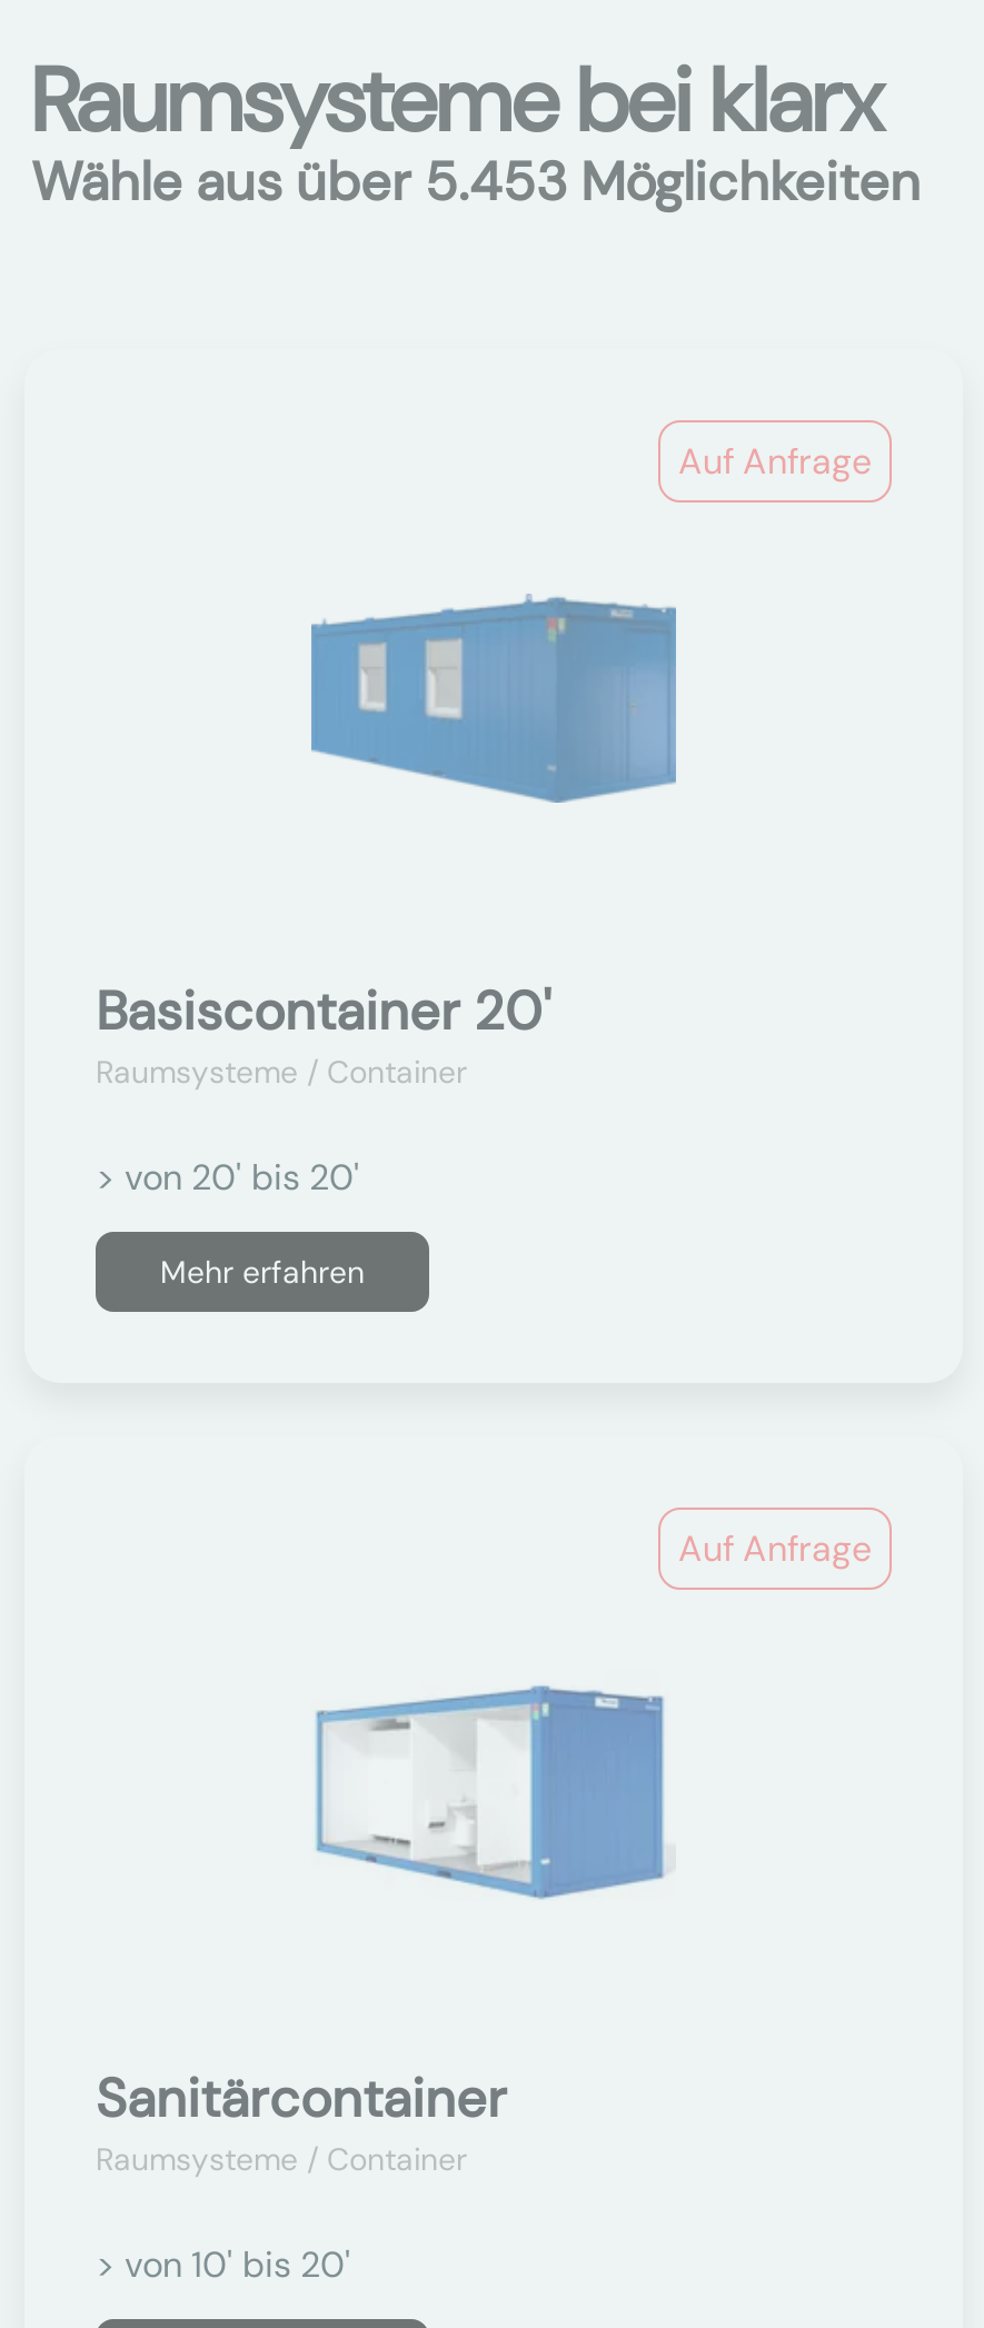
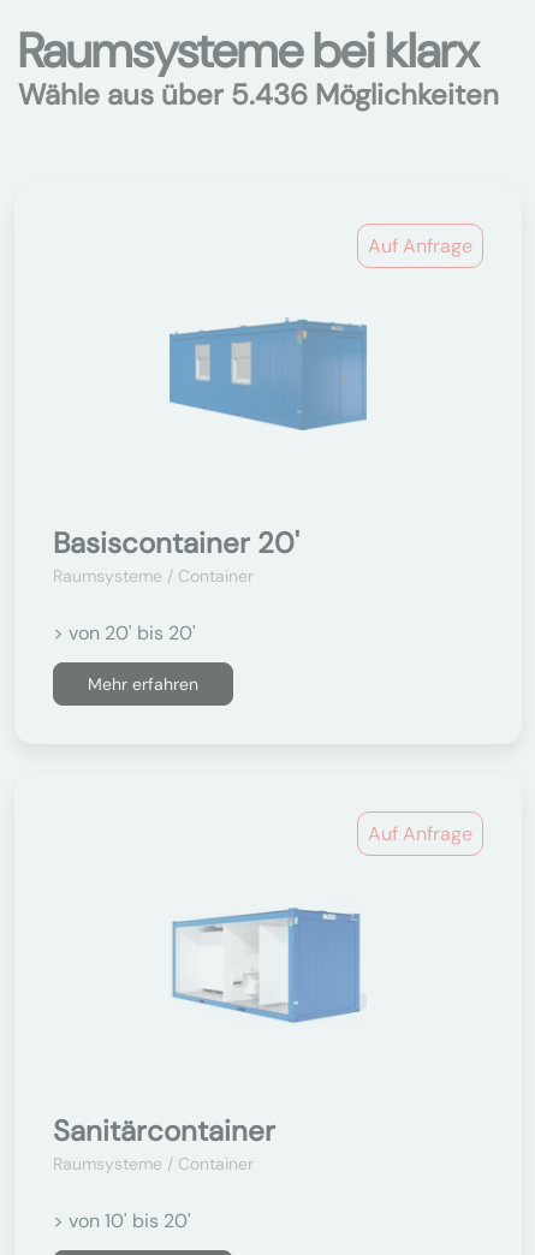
[31,147,921,216] Wähle aus über 5.453 Möglichkeiten -> [18,76,499,113] Wähle aus über 5.436 Möglichkeiten

